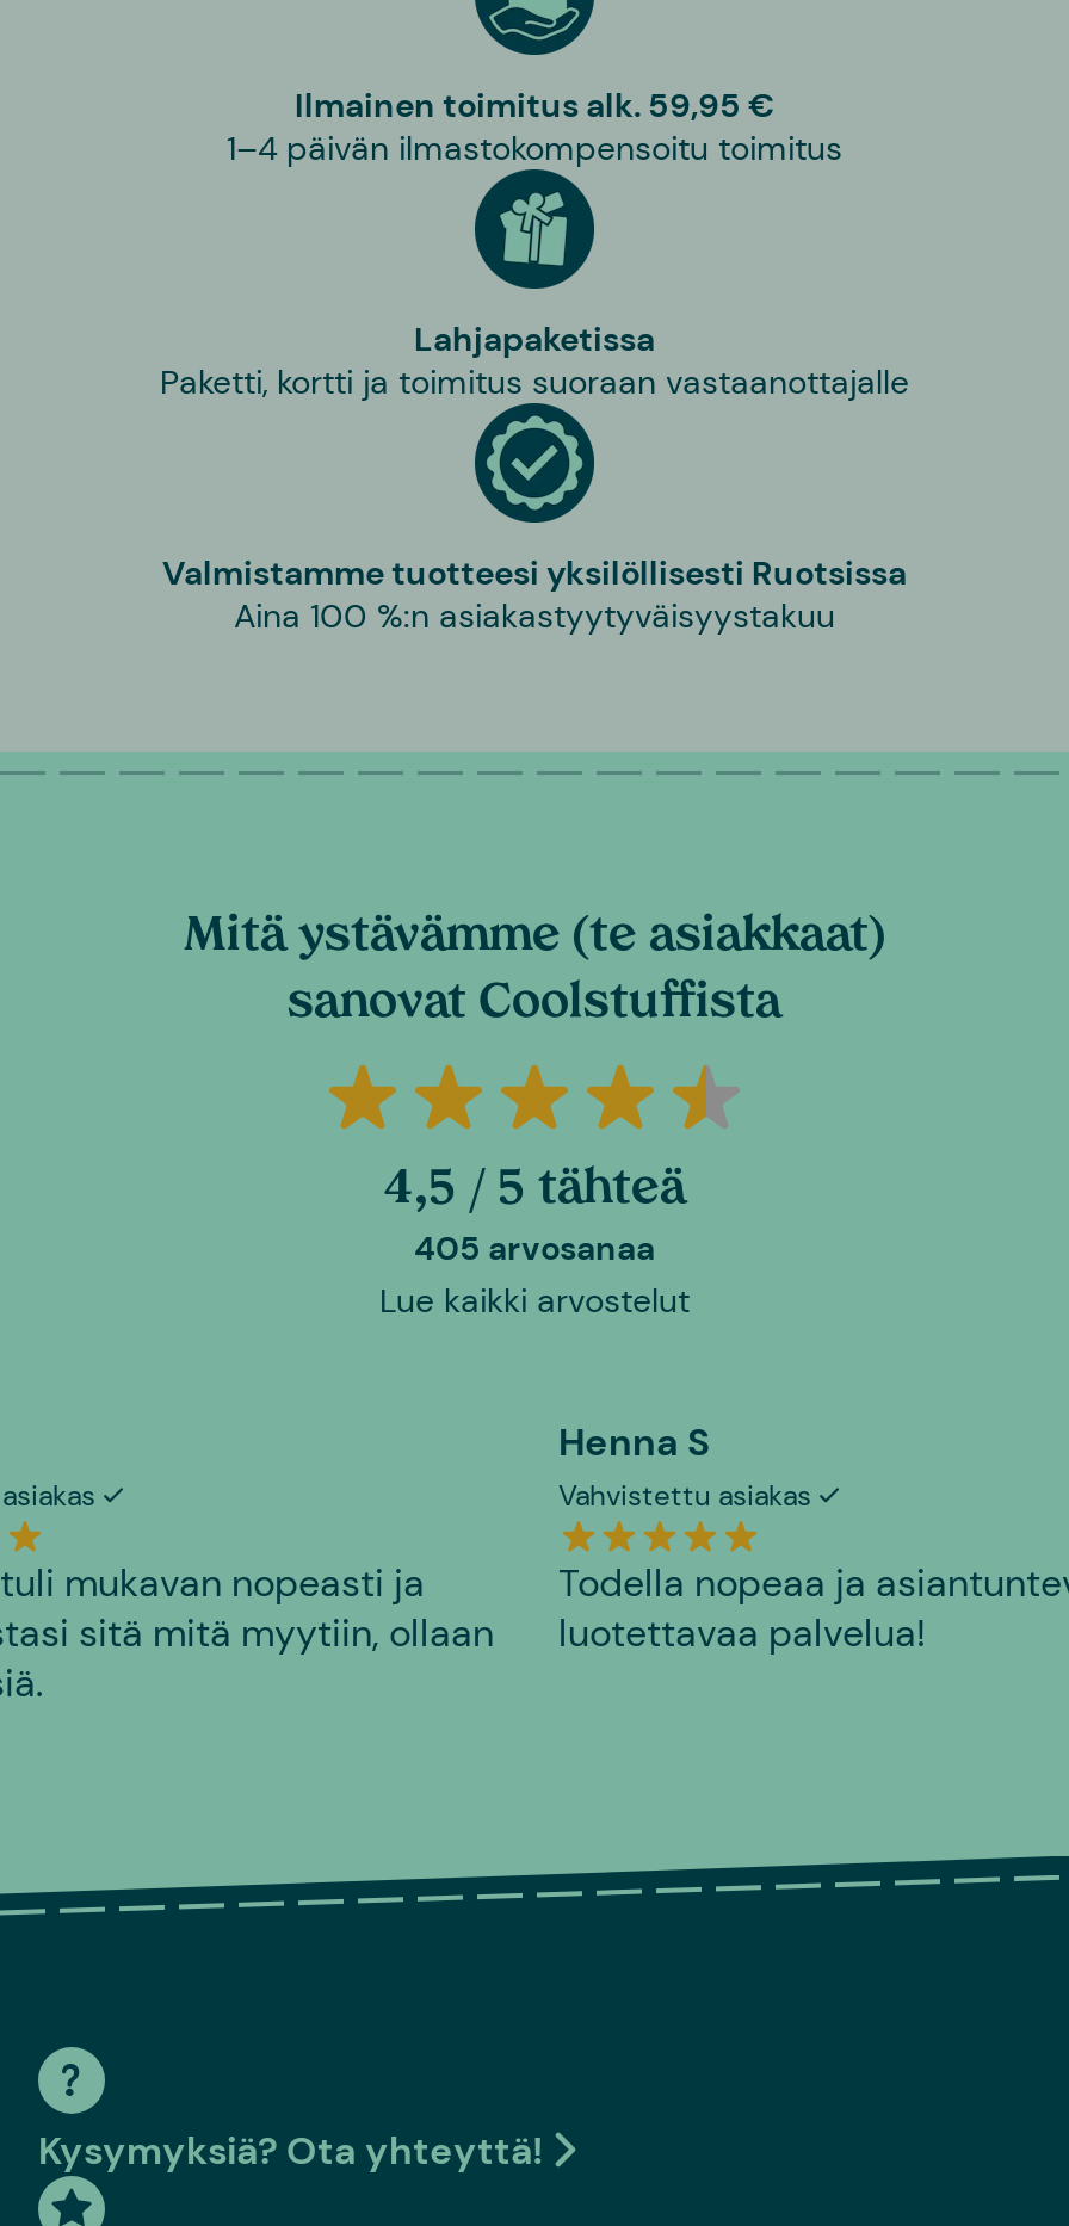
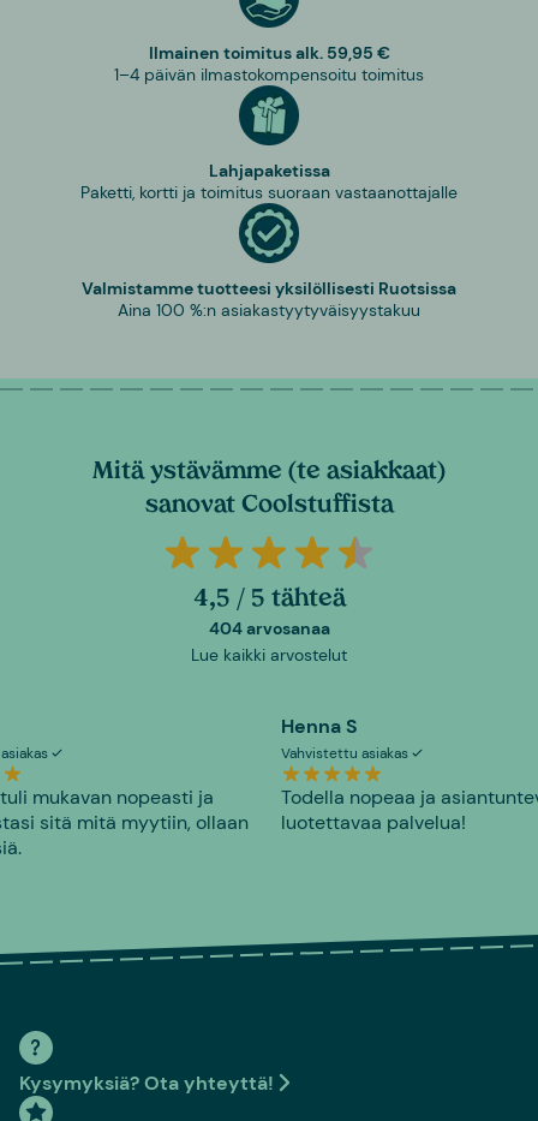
[414,1226,655,1269] 405 arvosanaa -> [208,617,330,639] 404 arvosanaa

